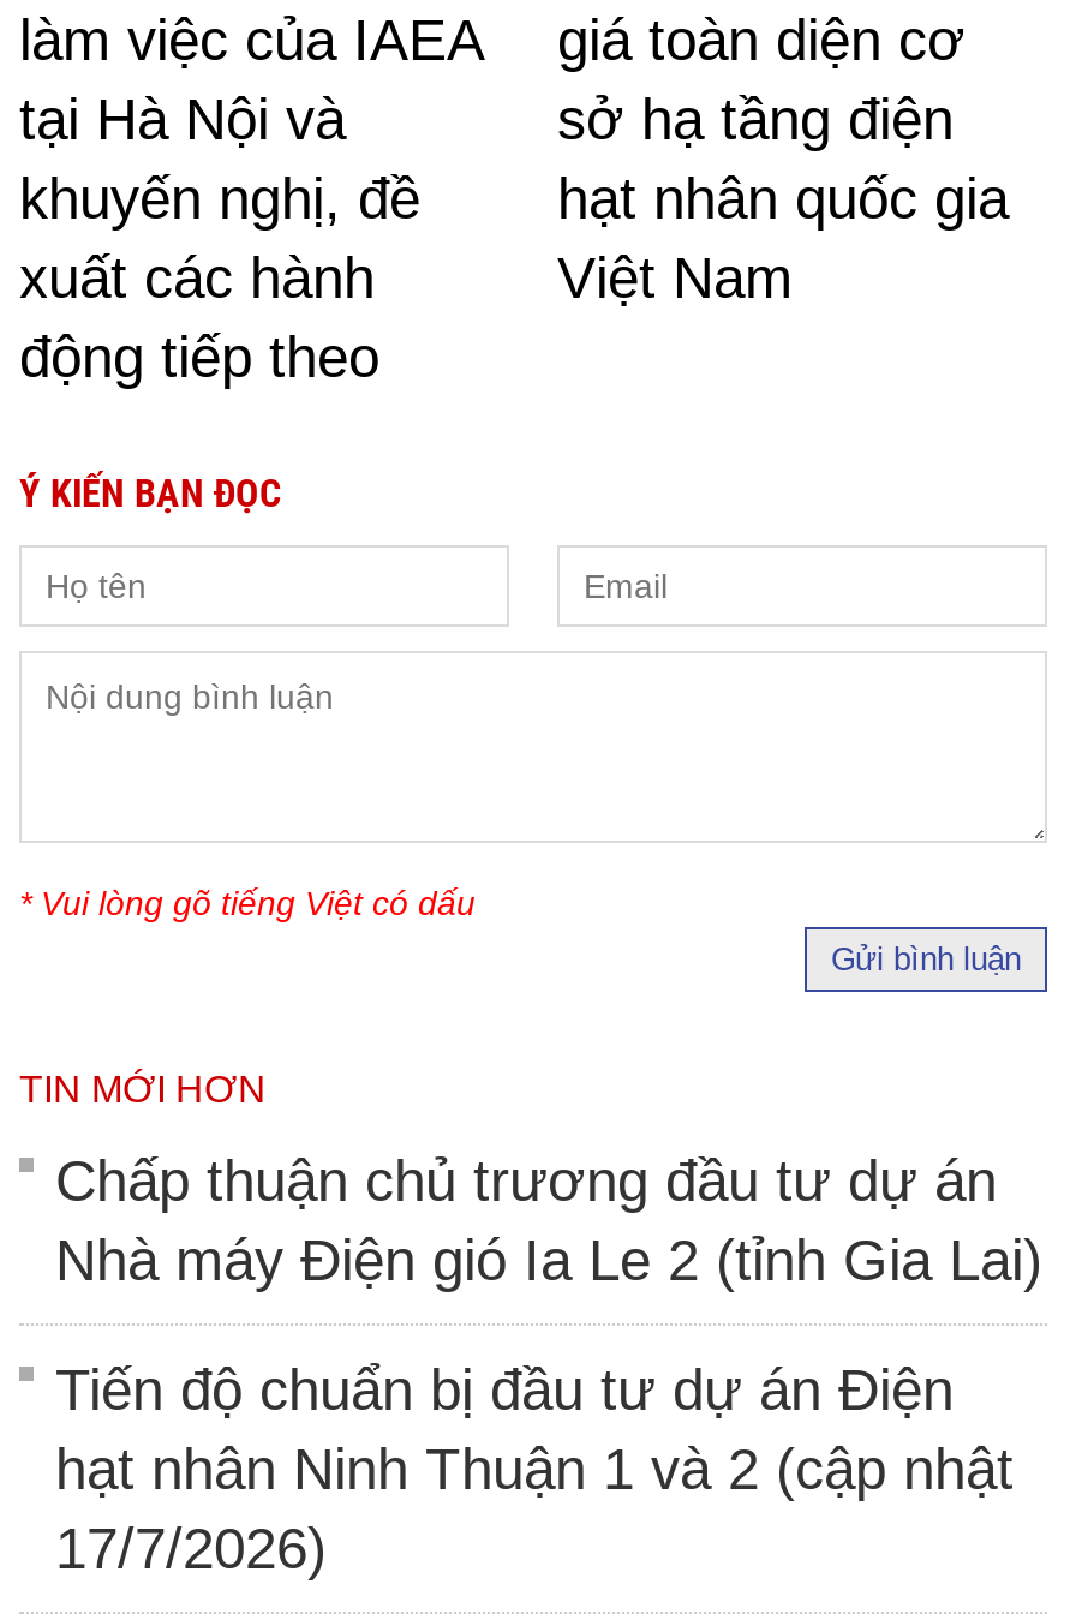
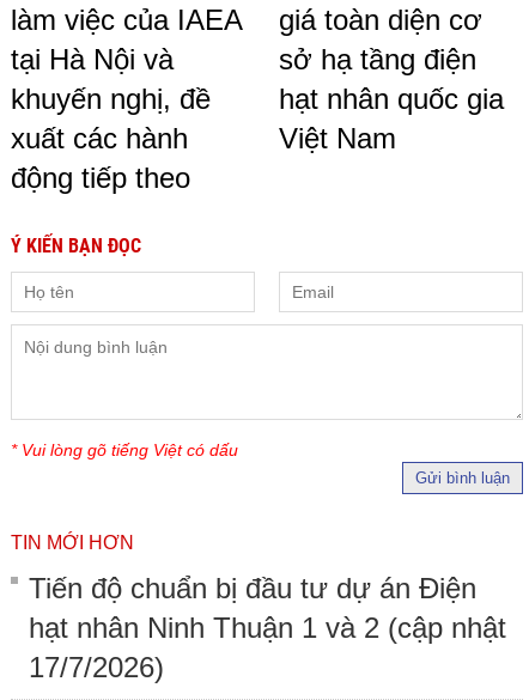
[55,1147,1042,1291] Chấp thuận chủ trương đầu tư dự án | Nhà máy Điện gió Ia Le 2 (tỉnh Gia Lai) -> none

